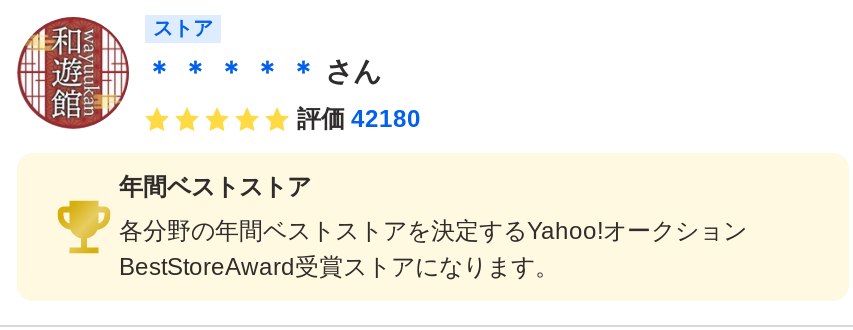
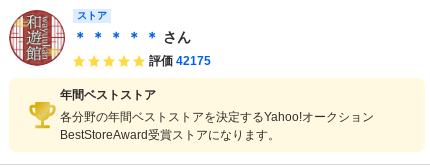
[297,105,421,133] 評価 42180 -> [149,54,211,68] 評価 42175

